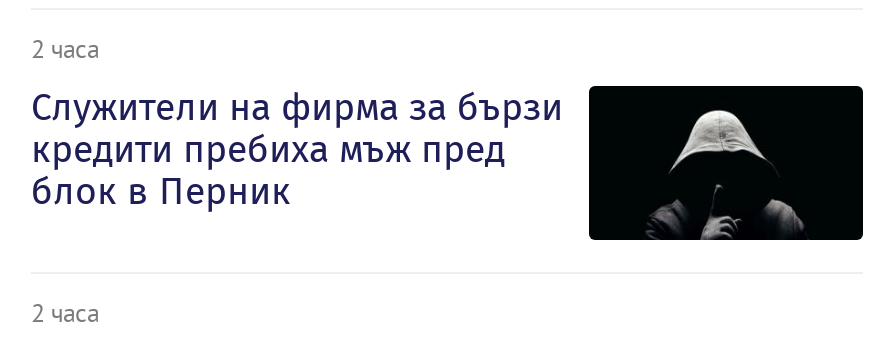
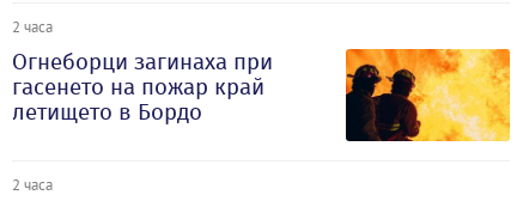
[31,84,563,214] Служители на фирма за бързи | кредити пребиха мъж пред | блок в Перник -> [12,48,273,125] Огнеборци загинаха при | гасенето на пожар край | летището в Бордо
[587,84,865,242] [image] -> [345,48,511,142] [image]

